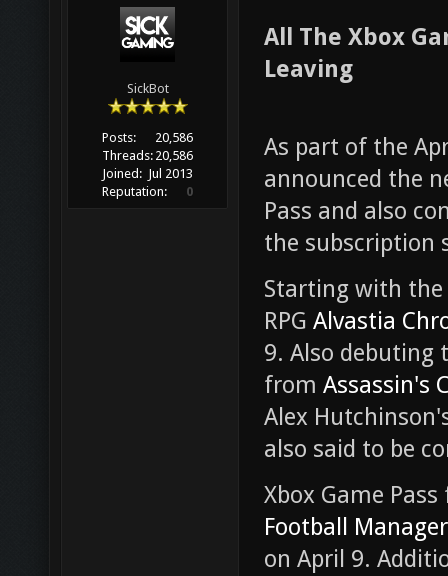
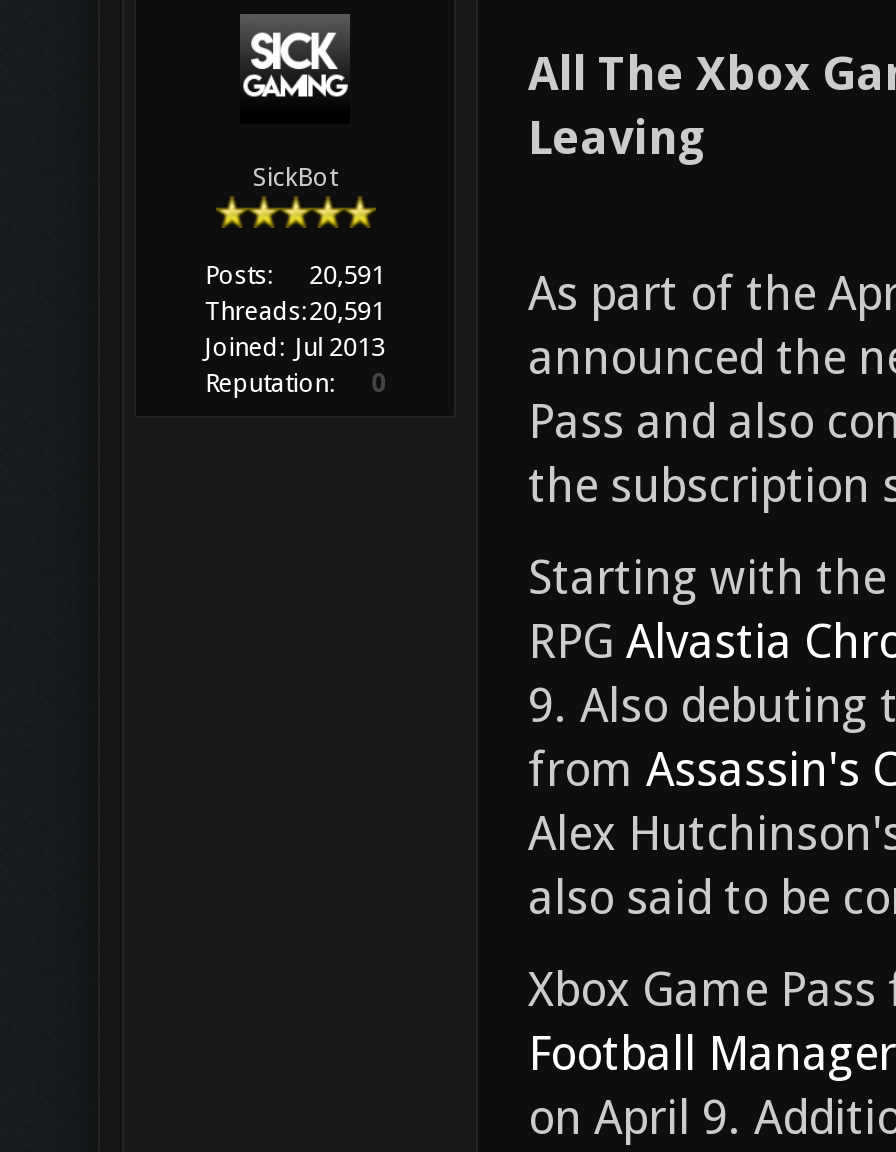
[102,130,193,145] Posts: 20,586 -> [205,261,385,291] Posts: 20,591
[102,148,193,163] Threads: 20,586 -> [205,297,385,327] Threads: 20,591

